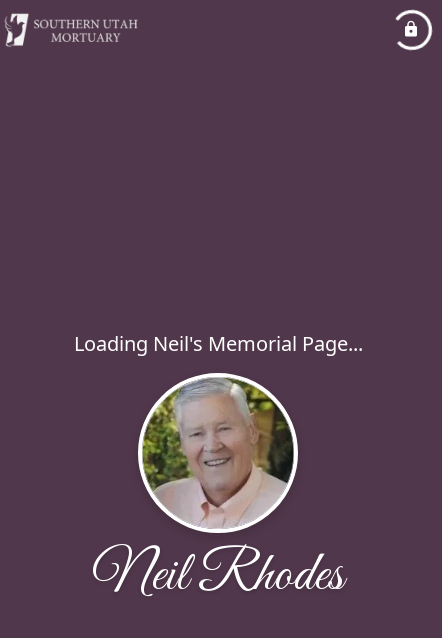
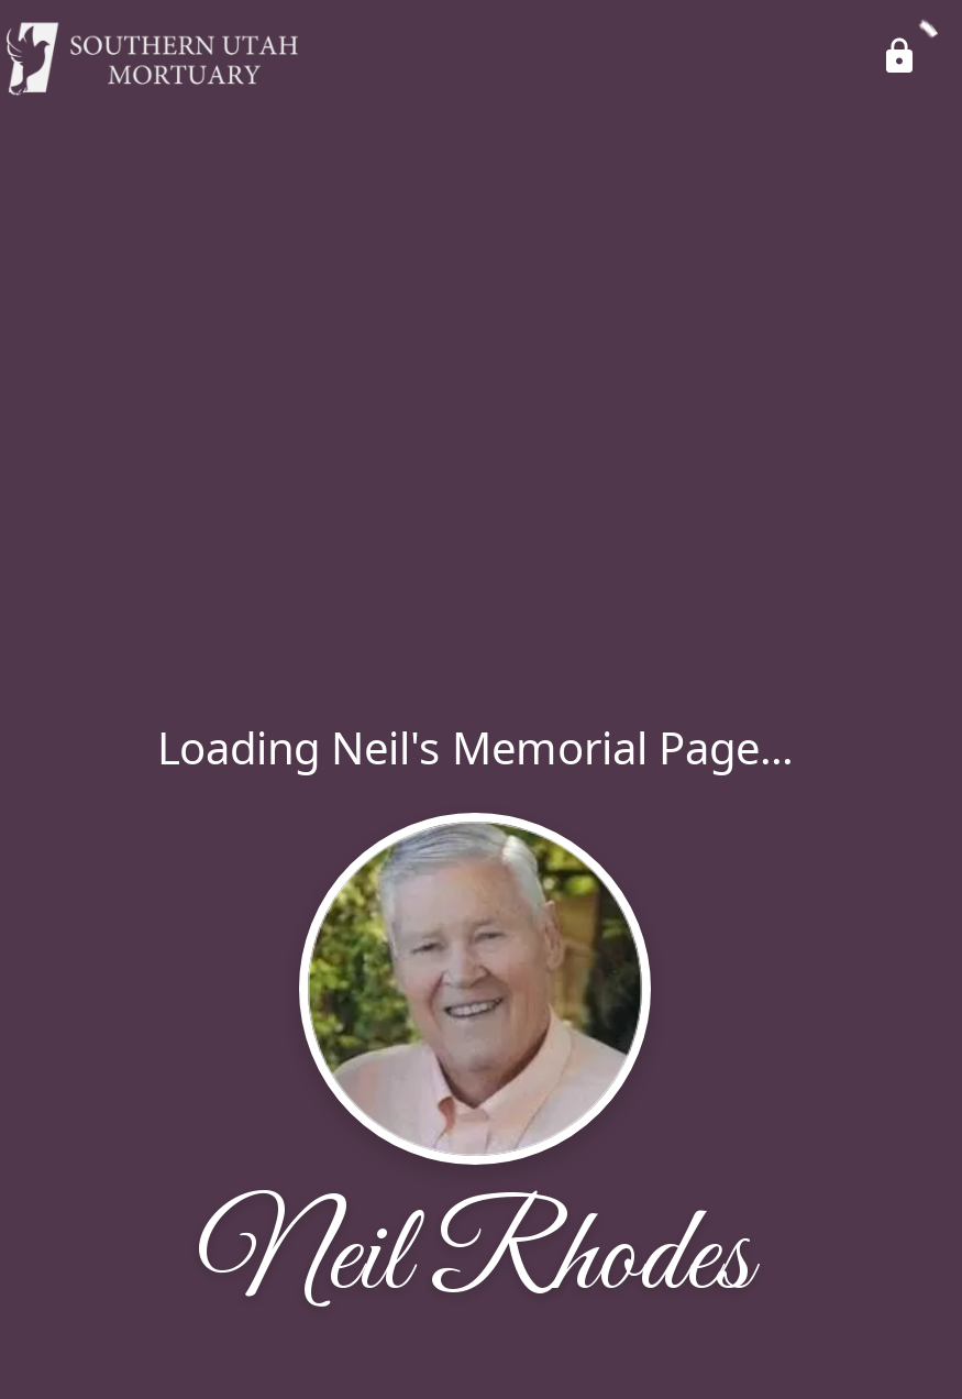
[395,9,433,51] [image] -> [866,14,946,102] [image]

